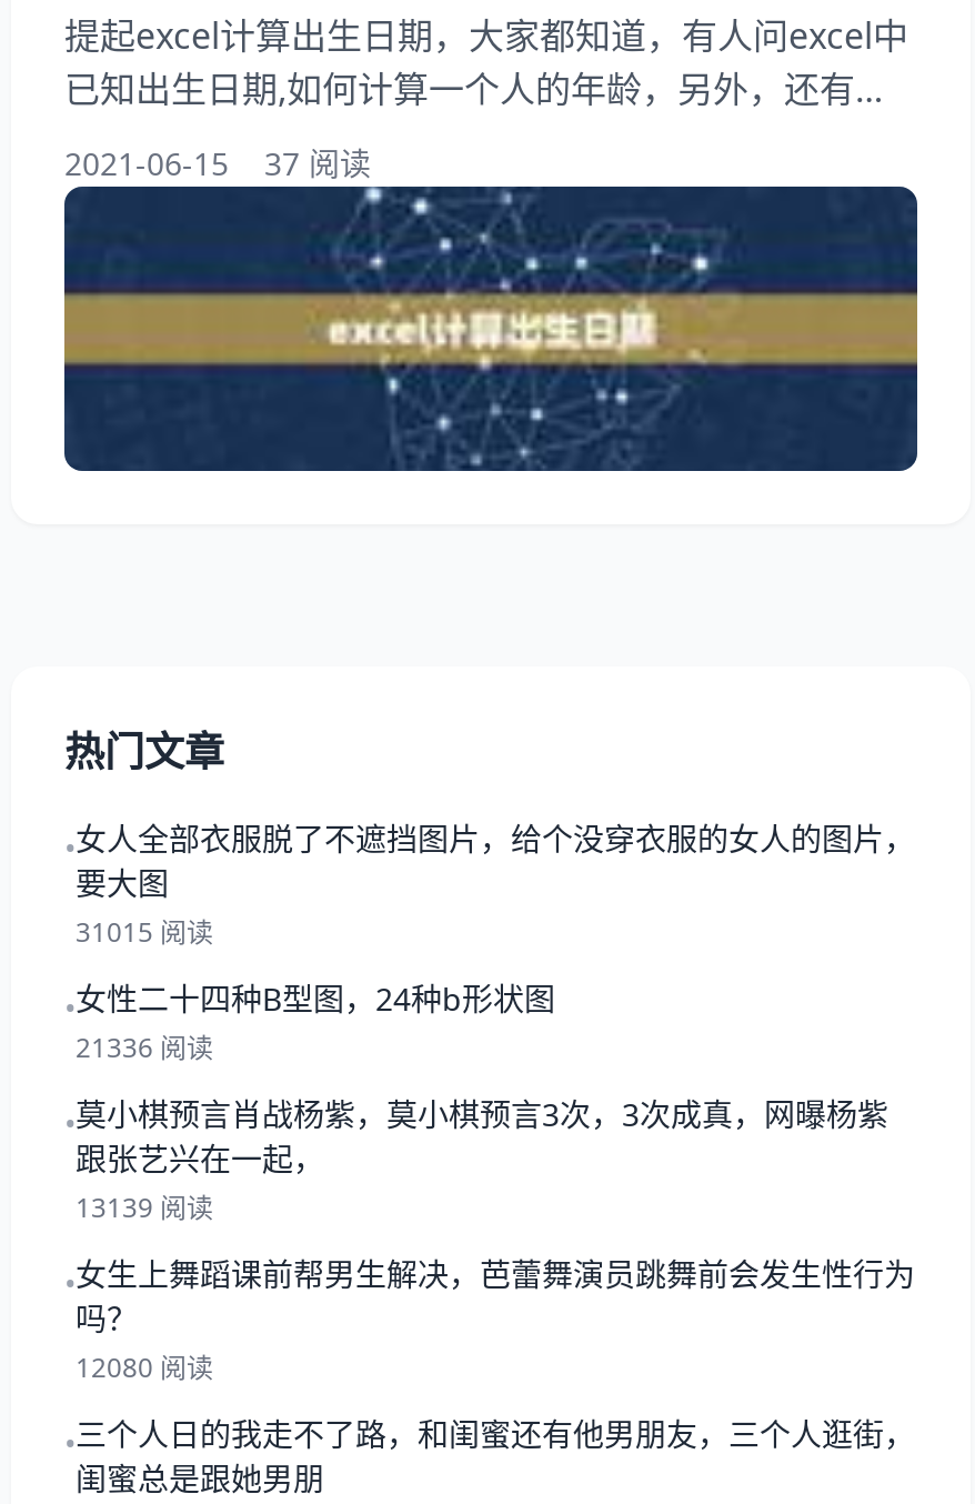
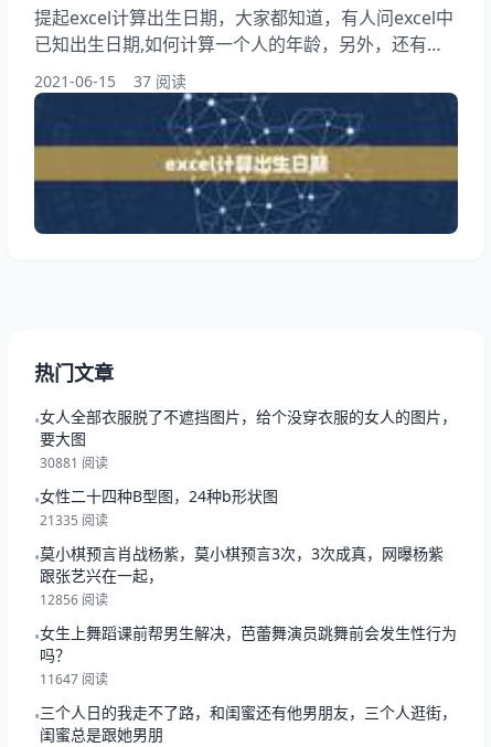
[76,913,213,951] 31015 阅读 -> [40,453,108,472] 30881 阅读
[76,1029,213,1066] 21336 阅读 -> [40,511,108,530] 21335 阅读
[76,1189,213,1226] 13139 阅读 -> [40,590,108,609] 12856 阅读
[76,1348,213,1386] 12080 阅读 -> [40,670,108,689] 11647 阅读

